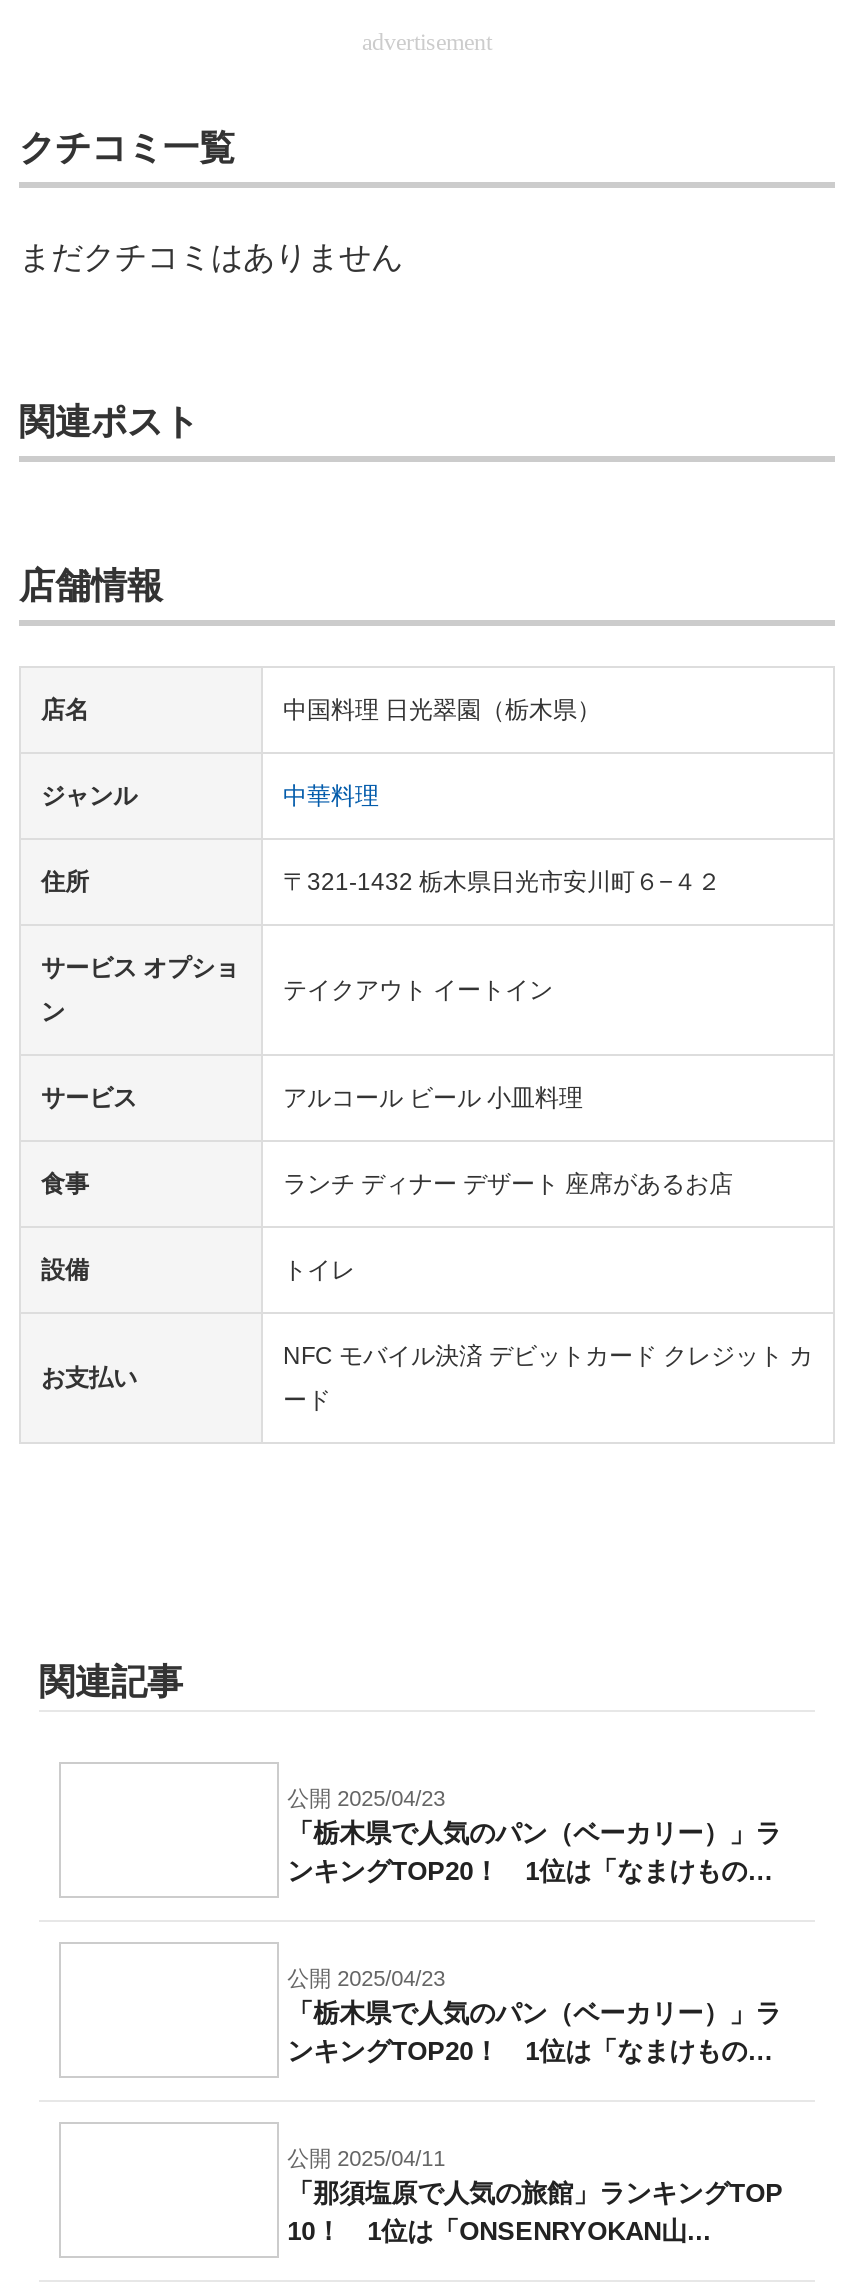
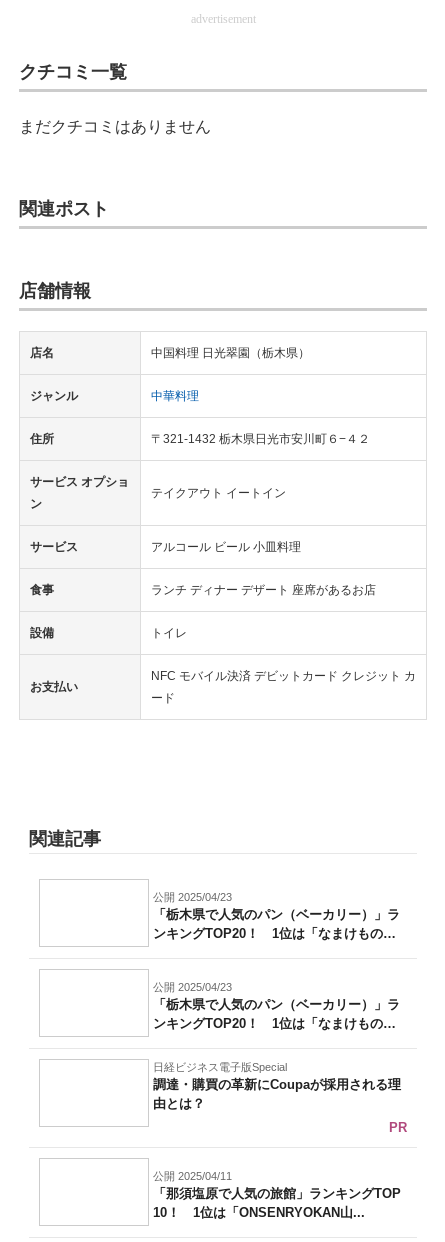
none -> [153,1061,407,1135] 日経ビジネス電子版Special | 調達・購買の革新にCoupaが採用される理 | 由とは？ | PR

